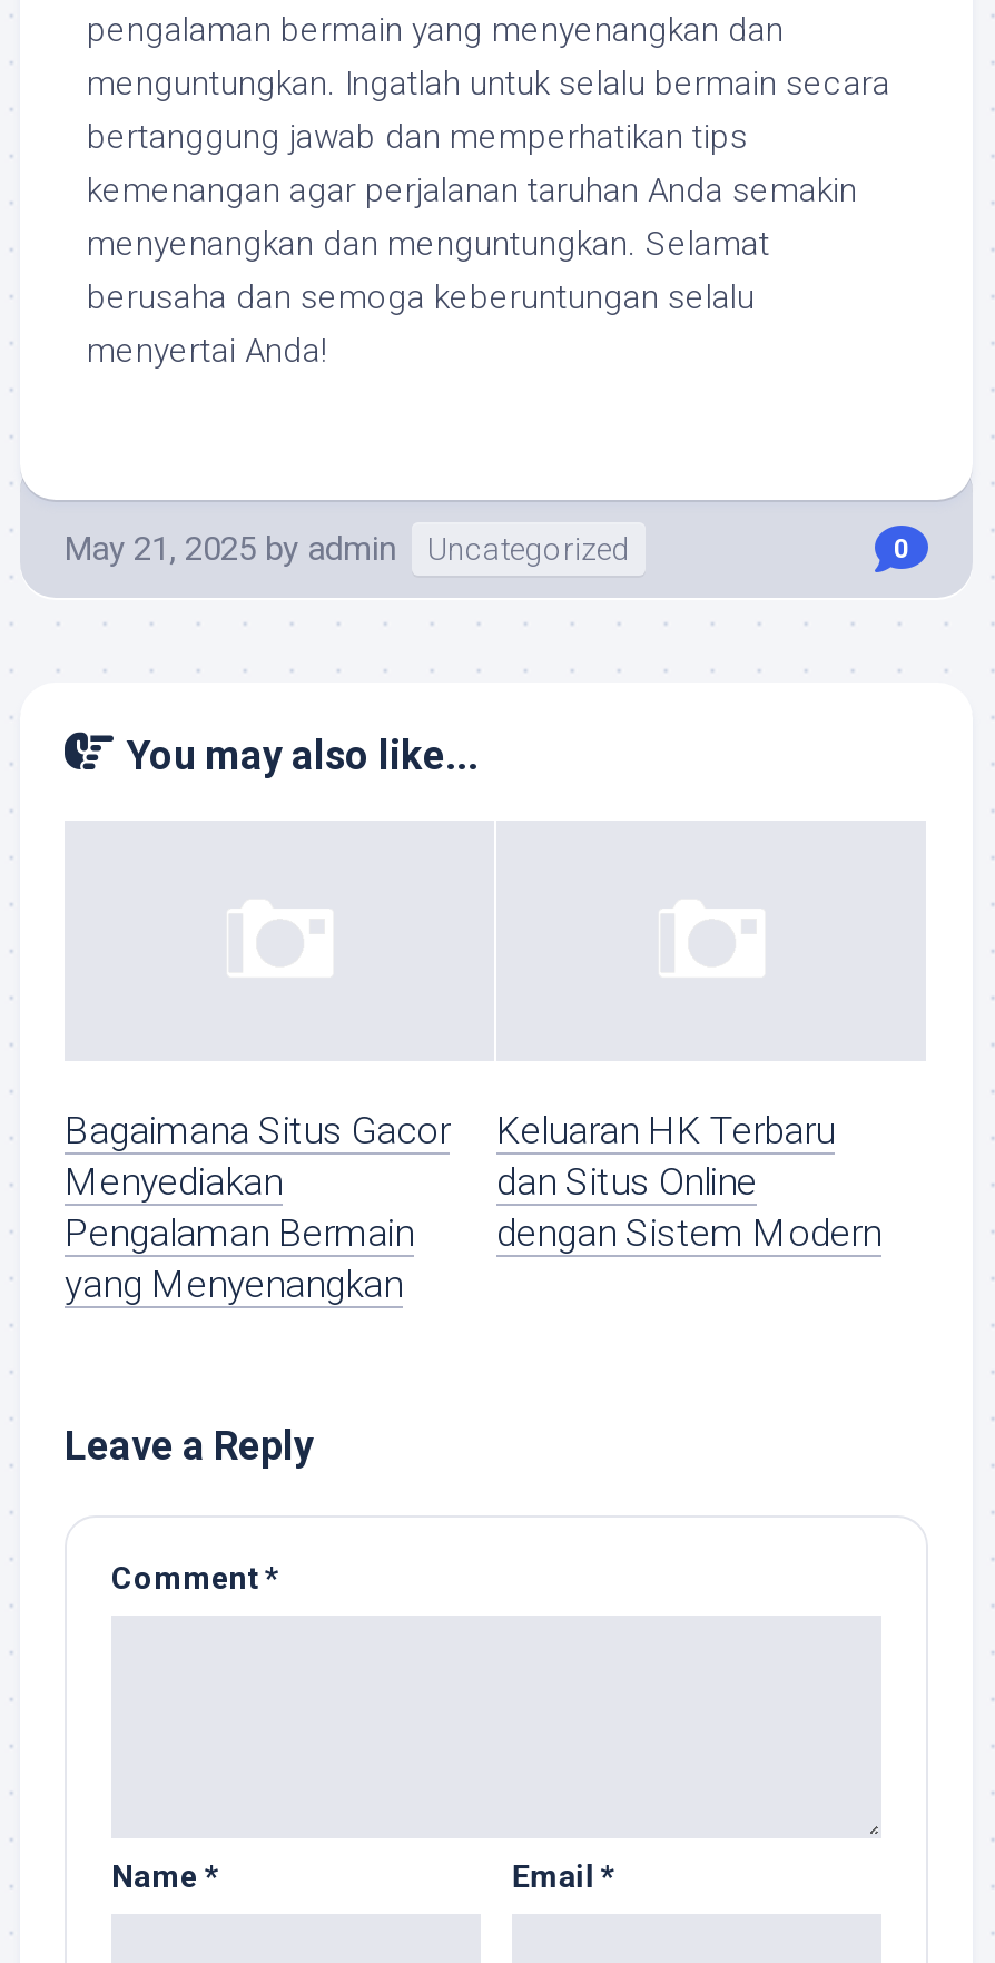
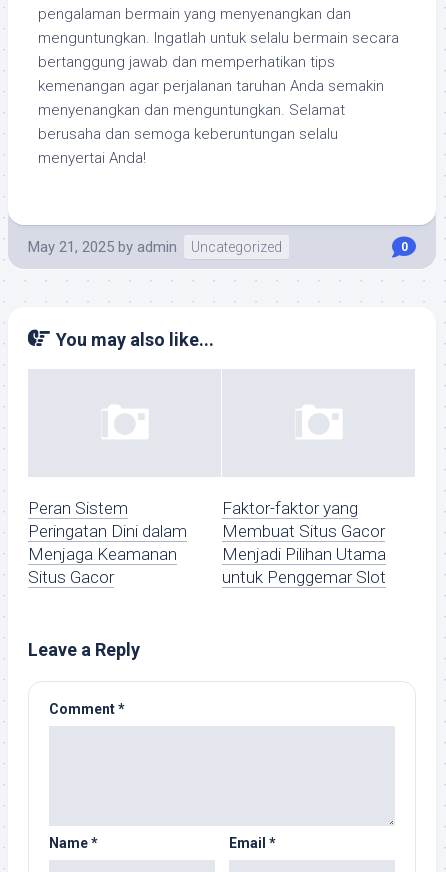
[65,1109,450,1307] Bagaimana Situs Gacor | Menyediakan | Pengalaman Bermain | yang Menyenangkan -> [28,498,187,587] Peran Sistem | Peringatan Dini dalam | Menjaga Keamanan | Situs Gacor
[496,1109,881,1256] Keluaran HK Terbaru | dan Situs Online | dengan Sistem Modern -> [222,498,386,587] Faktor-faktor yang | Membuat Situs Gacor | Menjadi Pilihan Utama | untuk Penggemar Slot

